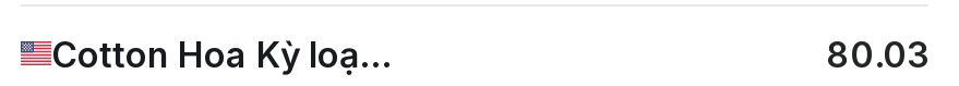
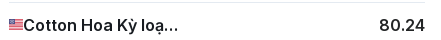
[826,32,928,76] 80.03 -> [379,15,425,35] 80.24

